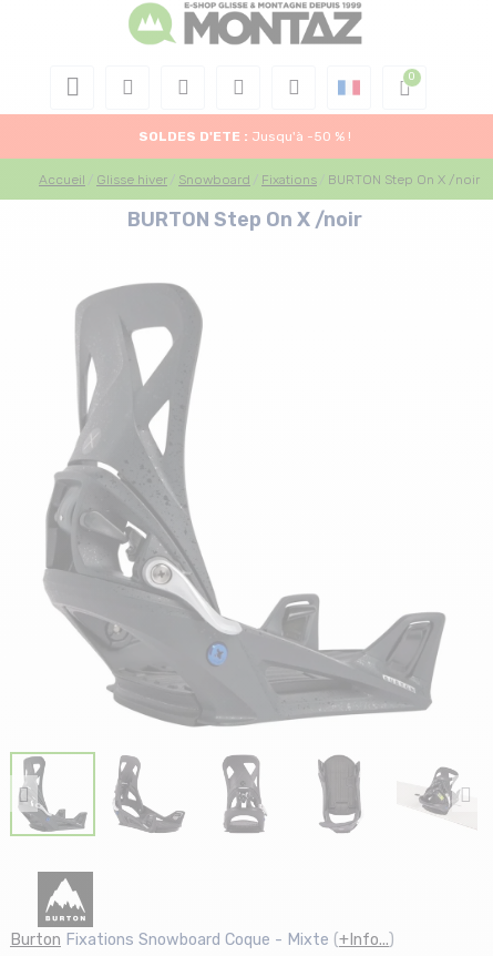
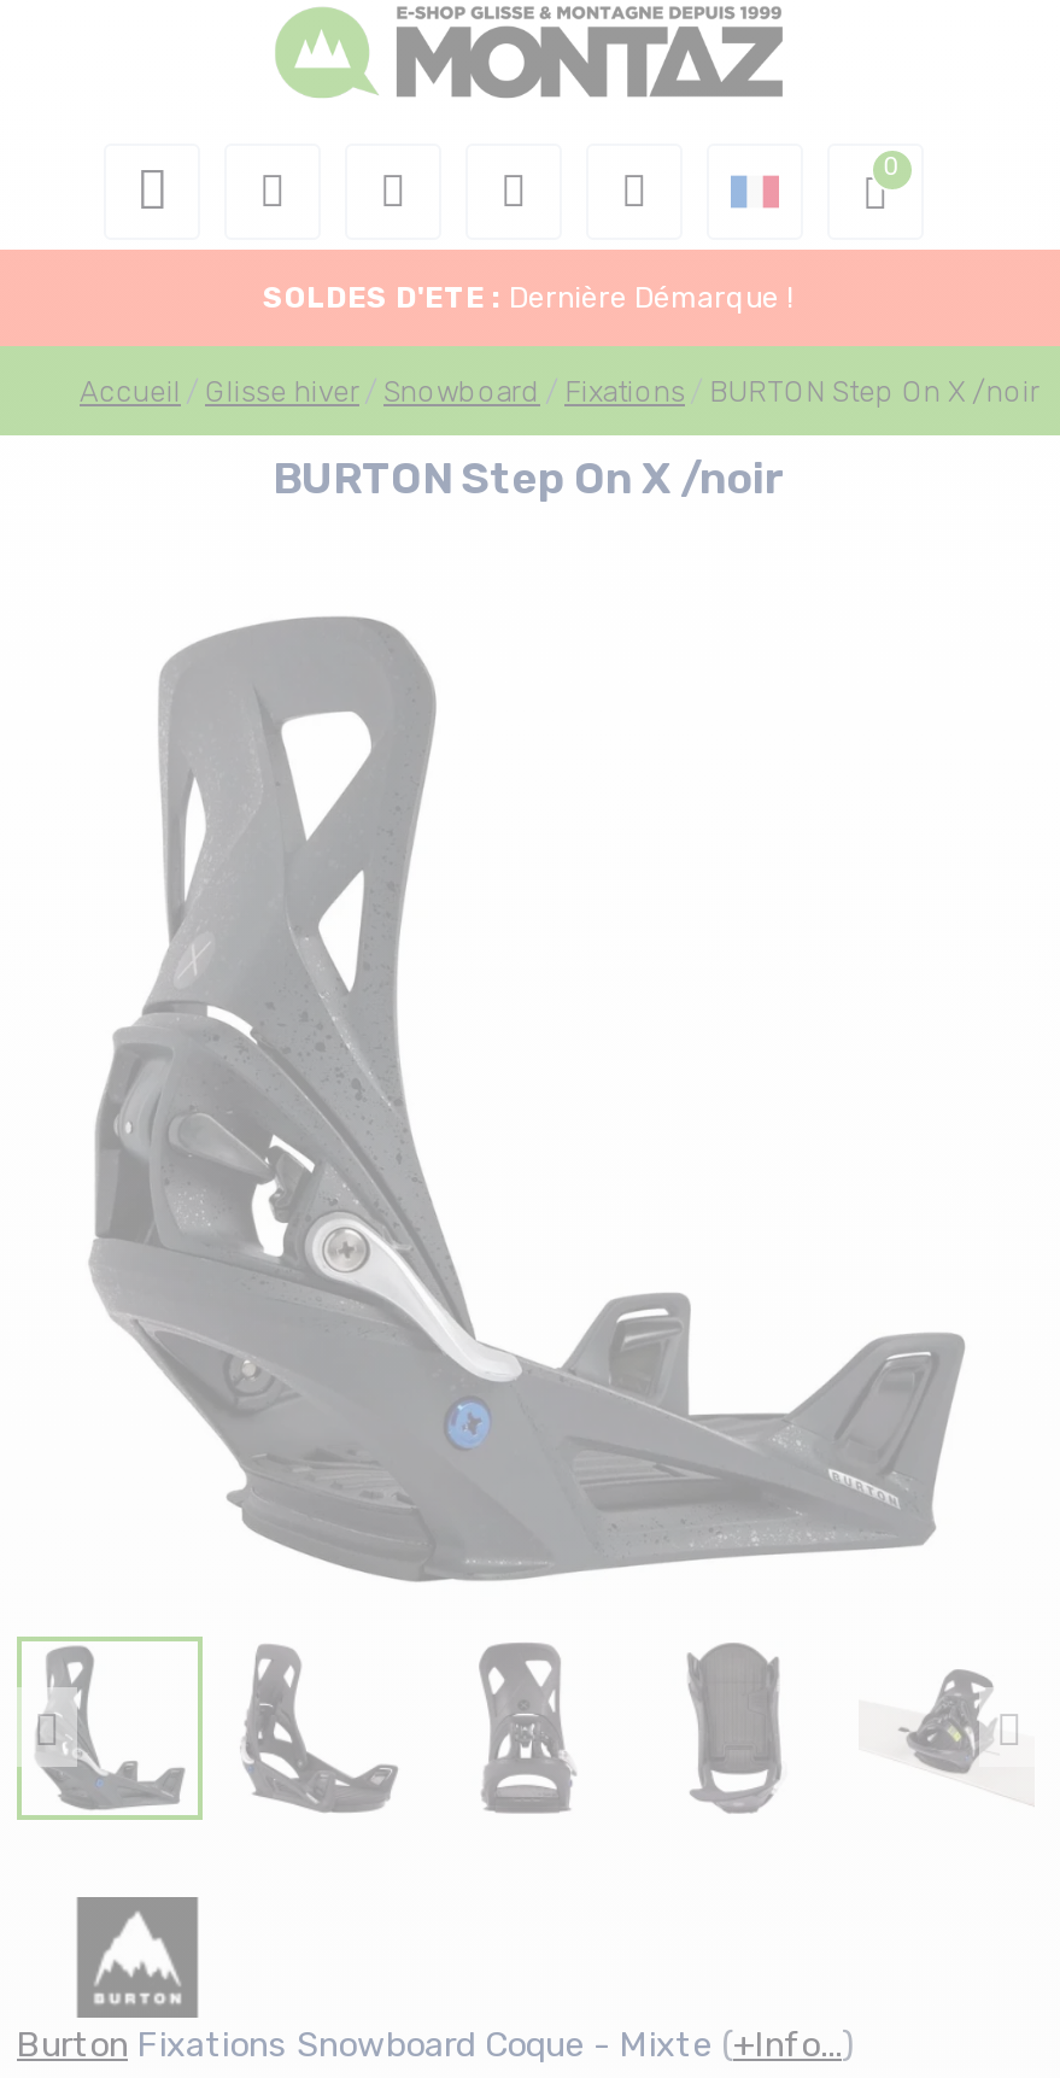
[138,129,351,144] SOLDES D'ETE : Jusqu'à -50 % ! -> [263,281,793,315] SOLDES D'ETE : Dernière Démarque !

